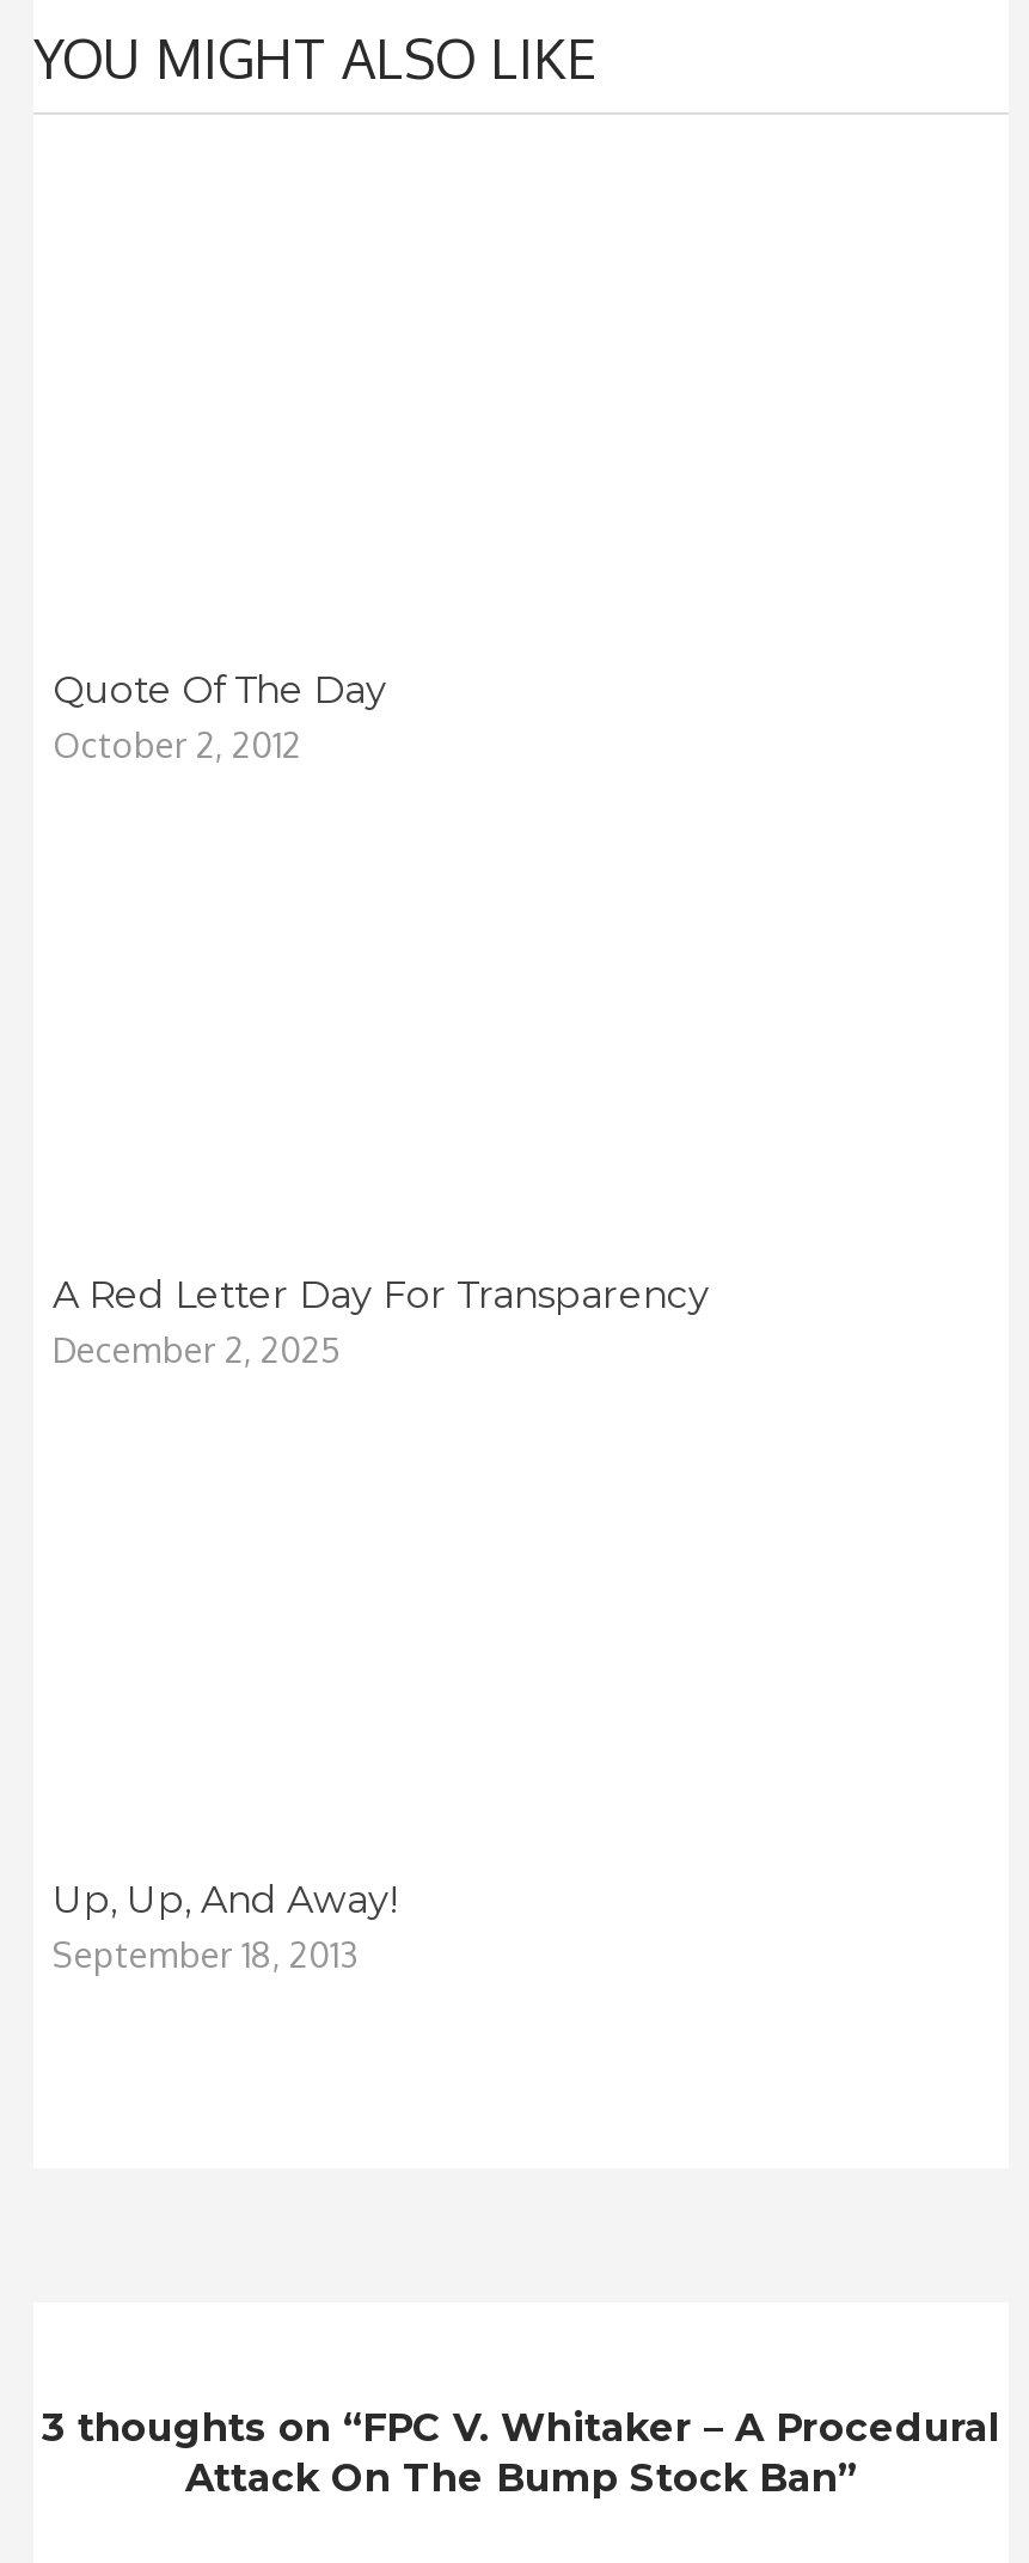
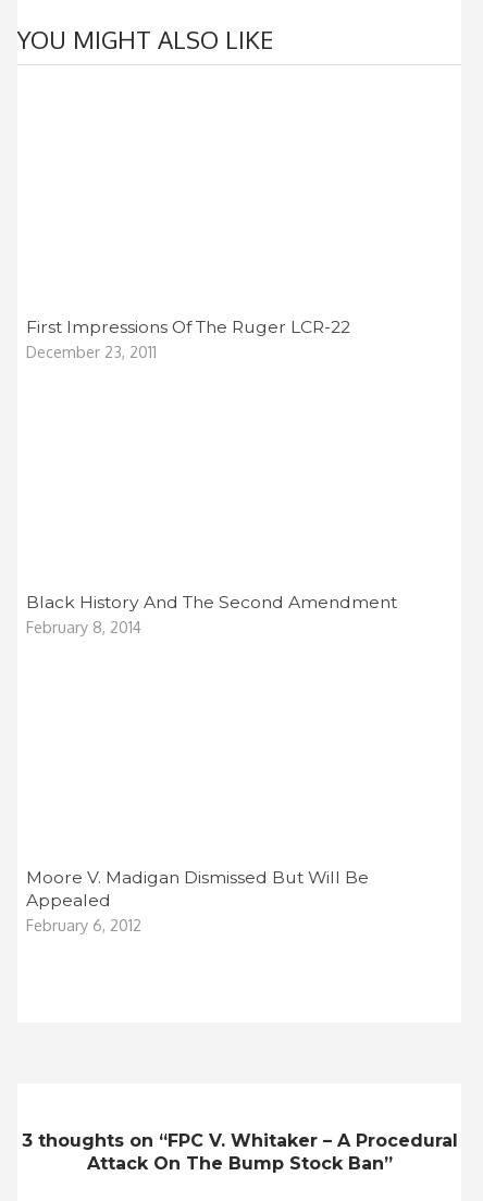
[53,668,387,766] Quote Of The Day | October 2, 2012 -> [26,317,350,362] First Impressions Of The Ruger LCR-22 | December 23, 2011
[53,1273,710,1371] A Red Letter Day For Transparency | December 2, 2025 -> [26,592,397,637] Black History And The Second Amendment | February 8, 2014
[53,1878,397,1976] Up, Up, And Away! | September 18, 2013 -> [26,867,369,935] Moore V. Madigan Dismissed But Will Be | Appealed | February 6, 2012

